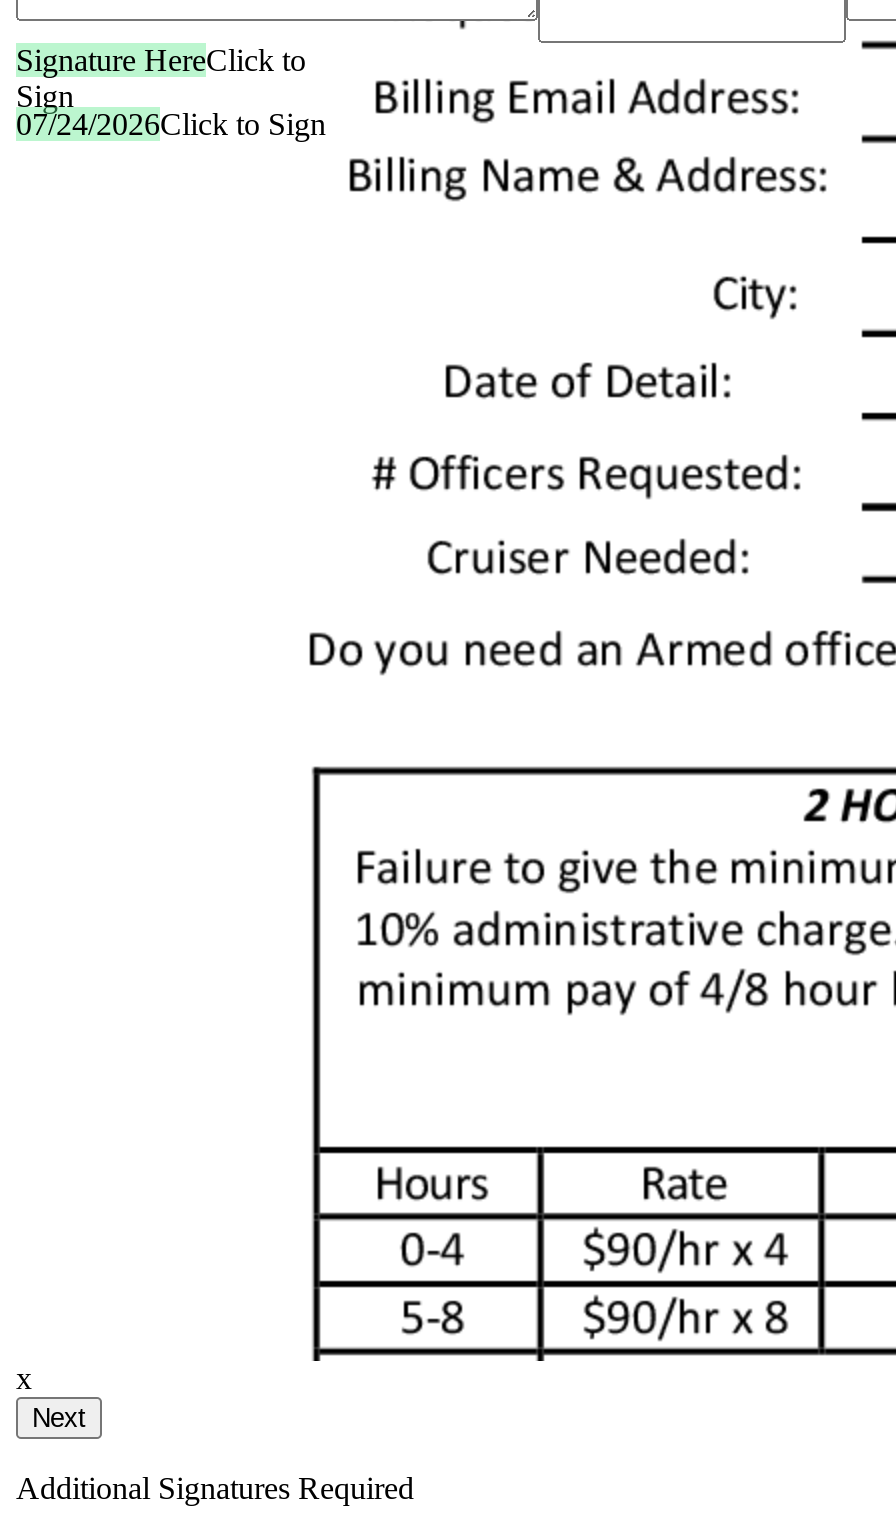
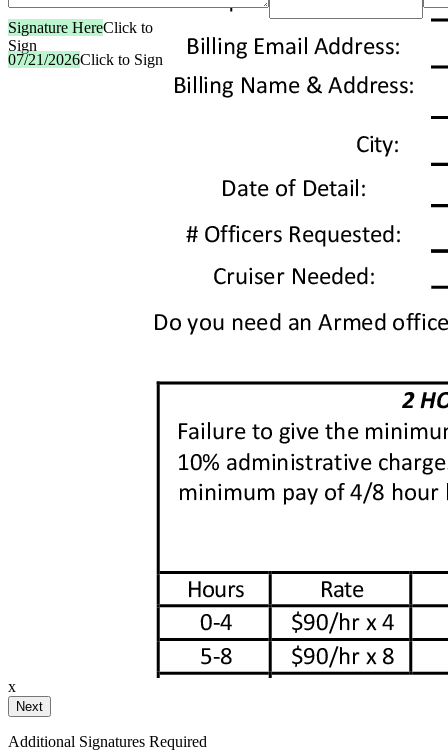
[16,106,326,140] 07/24/2026Click to Sign -> [8,50,163,67] 07/21/2026Click to Sign

